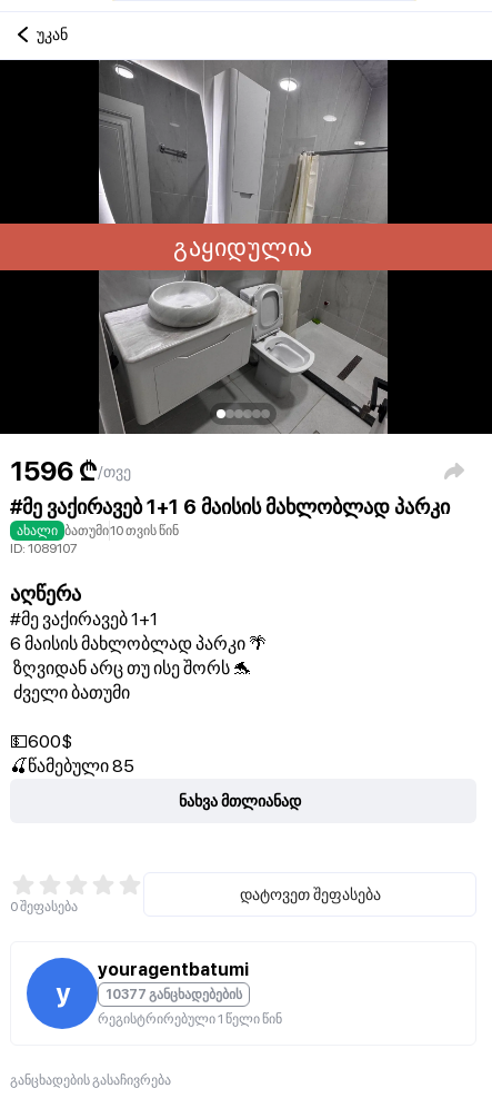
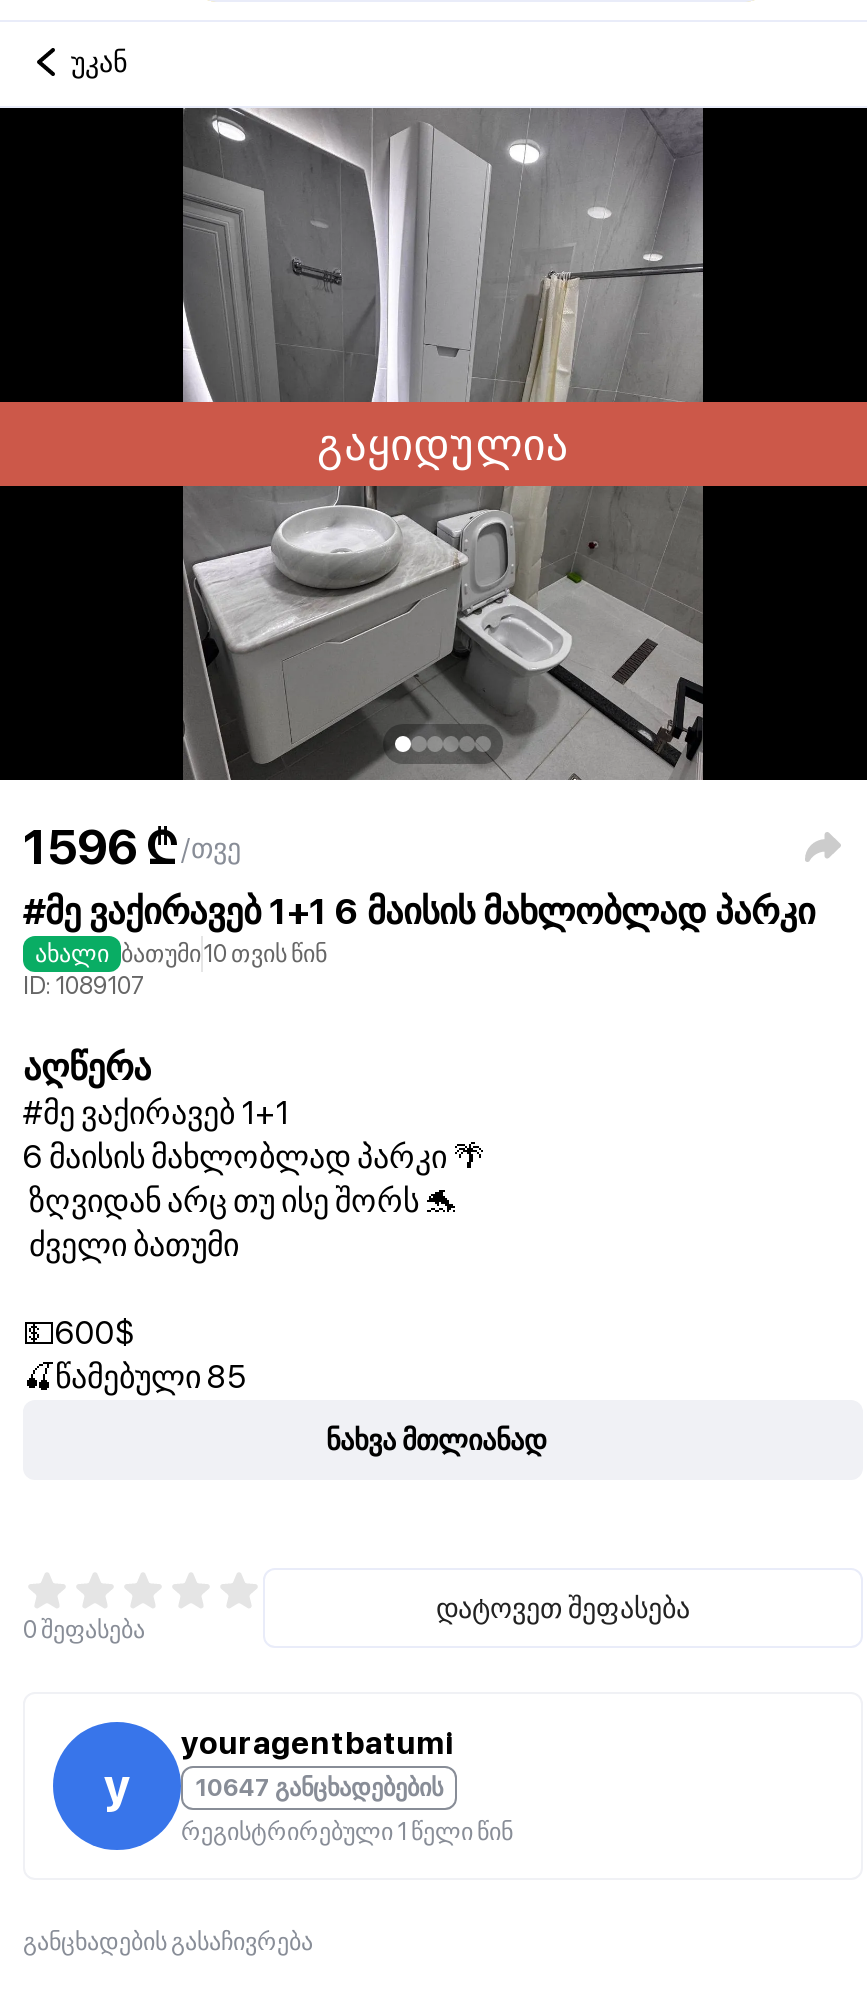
[106,987,242,1002] 10377 განცხადებების -> [195,1774,443,1802] 10647 განცხადებების

